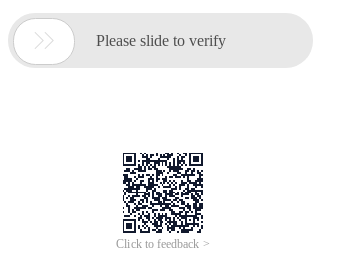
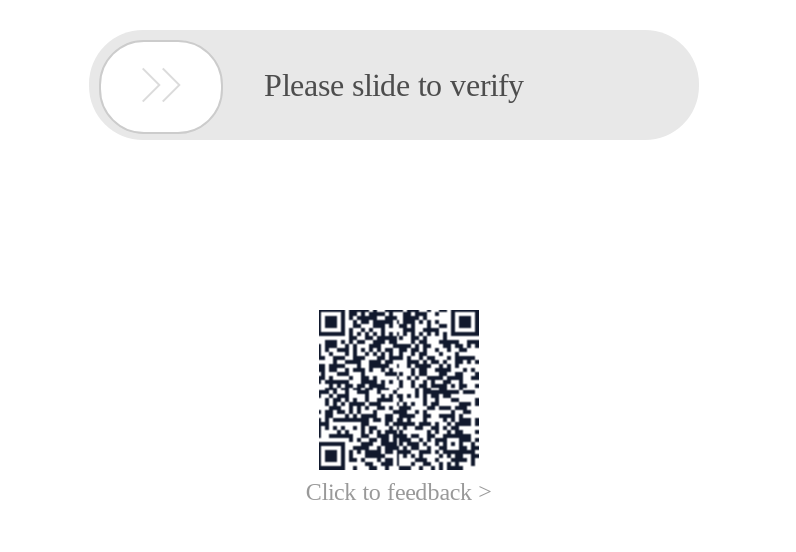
[122,152,204,234] [image] -> [317,310,479,472] [image]

